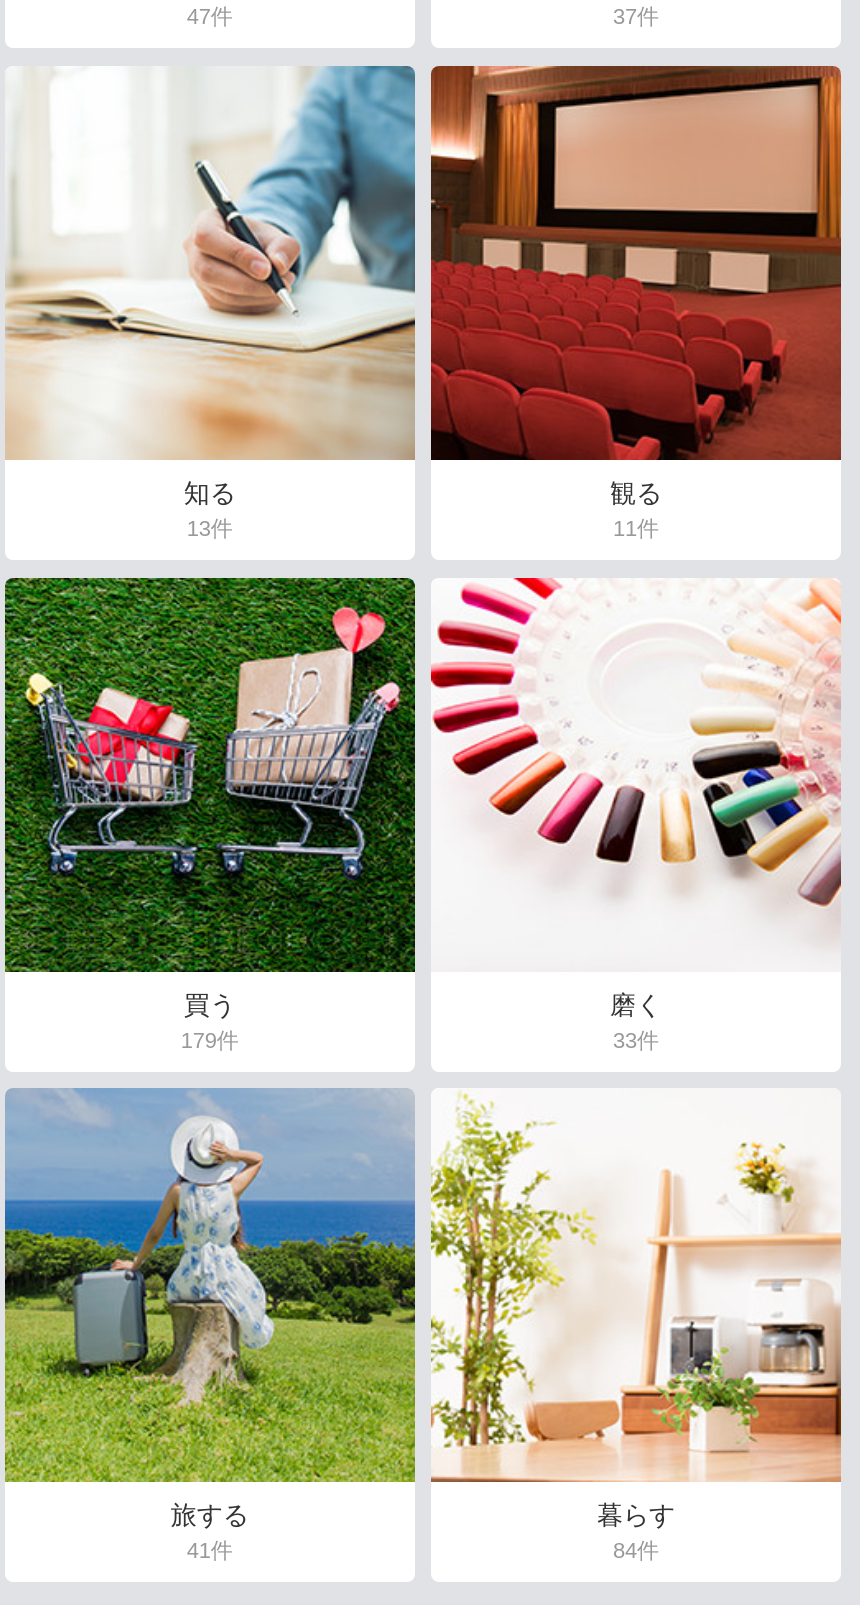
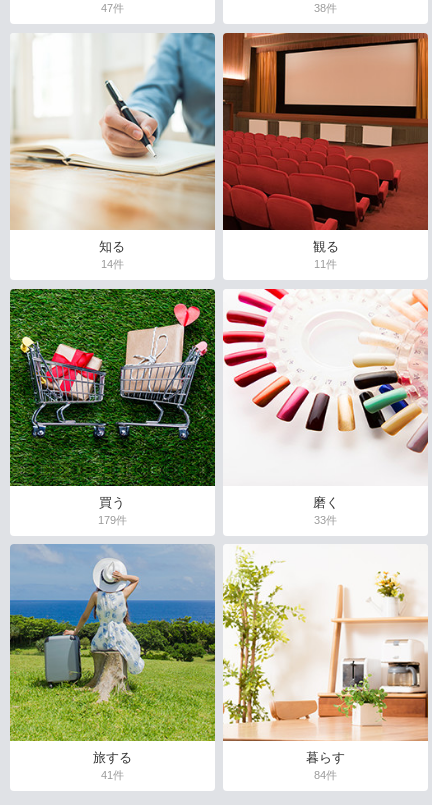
[613,4,659,28] 37件 -> [314,2,337,14] 38件
[187,516,233,540] 13件 -> [101,258,124,270] 14件

